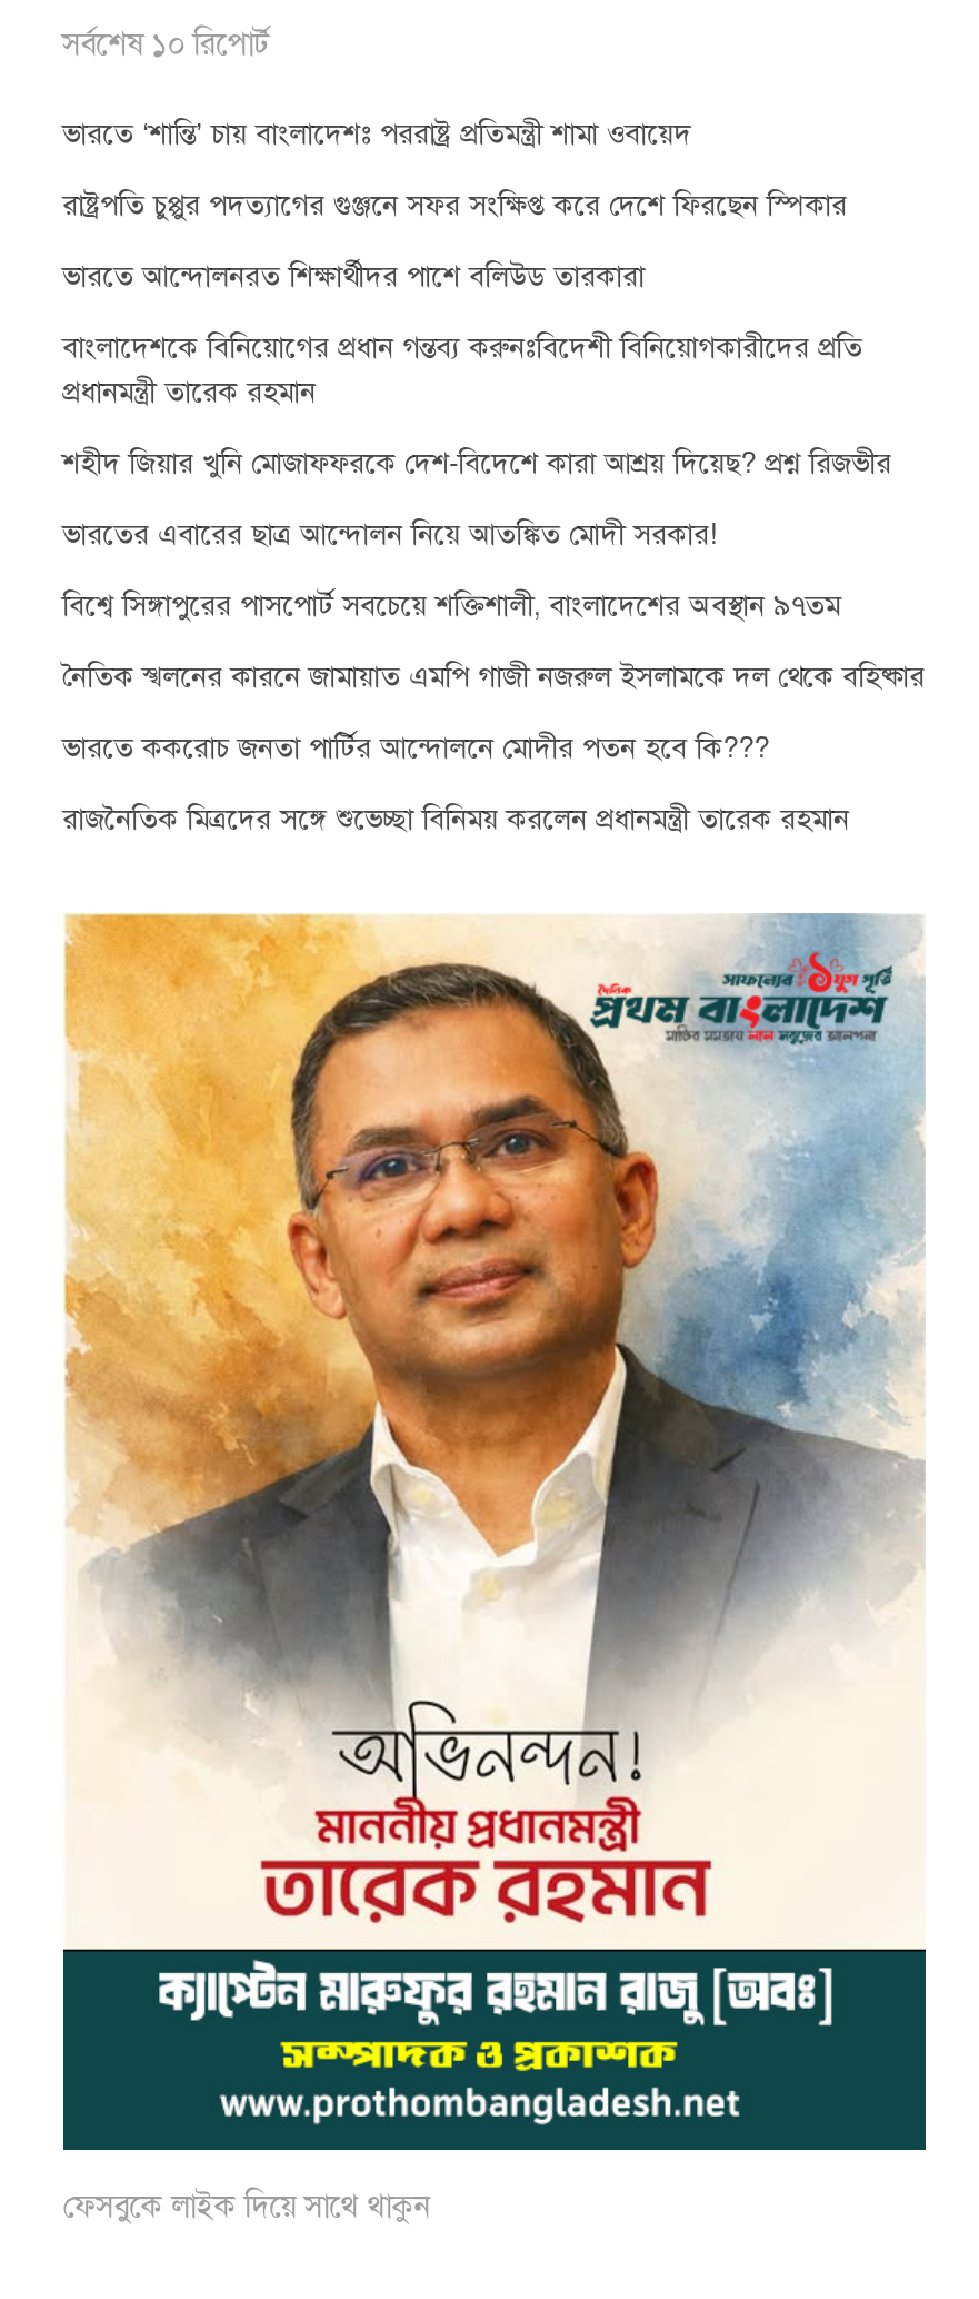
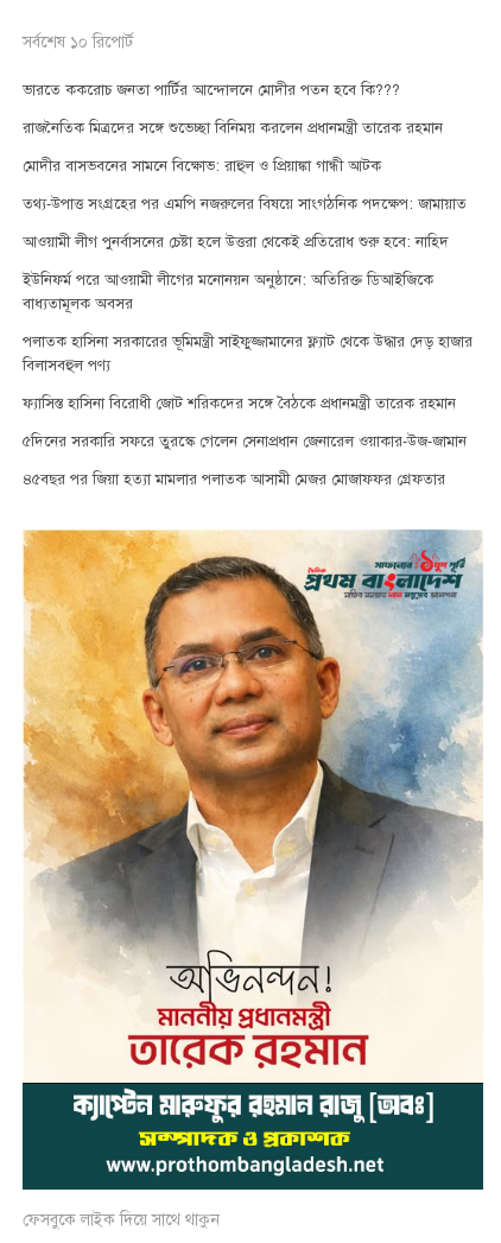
[62,117,925,695] ভারতে ‘শান্তি’ চায় বাংলাদেশঃ পররাষ্ট্র প্রতিমন্ত্রী শামা ওবায়েদ | রাষ্ট্রপতি চুপ্পুর পদত্যাগের গুঞ্জনে সফর সংক্ষিপ্ত করে দেশে ফিরছেন স্পিকার | ভারতে আন্দোলনরত শিক্ষার্থীদর পাশে বলিউড তারকারা | বাংলাদেশকে বিনিয়োগের প্রধান গন্তব্য করুনঃবিদেশী বিনিয়োগকারীদের প্রতি | প্রধানমন্ত্রী তারেক রহমান | শহীদ জিয়ার খুনি মোজাফফরকে দেশ-বিদেশে কারা আশ্রয় দিয়েছ? প্রশ্ন রিজভীর | ভারতের এবারের ছাত্র আন্দোলন নিয়ে আতঙ্কিত মোদী সরকার! | বিশ্বে সিঙ্গাপুরের পাসপোর্ট সবচেয়ে শক্তিশালী, বাংলাদেশের অবস্থান ৯৭তম | নৈতিক স্খলনের কারনে জামায়াত এমপি গাজী নজরুল ইসলামকে দল থেকে বহিষ্কার -> none
moved [62,731,849,838] -> [22,81,442,138]: ভারতে ককরোচ জনতা পার্টির আন্দোলনে মোদীর পতন হবে কি??? | রাজনৈতিক মিত্রদের সঙ্গে শুভেচ্ছা বিনিময় করলেন প্রধানমন্ত্রী তারেক রহমান
none -> [22,157,472,489] মোদীর বাসভবনের সামনে বিক্ষোভ: রাহুল ও প্রিয়াঙ্কা গান্ধী আটক | তথ্য-উপাত্ত সংগ্রহের পর এমপি নজরুলের বিষয়ে সাংগঠনিক পদক্ষেপ: জামায়াত | আওয়ামী লীগ পুনর্বাসনের চেষ্টা হলে উত্তরা থেকেই প্রতিরোধ শুরু হবে: নাহিদ | ইউনিফর্ম পরে আওয়ামী লীগের মনোনয়ন অনুষ্ঠানে: অতিরিক্ত ডিআইজিকে | বাধ্যতামূলক অবসর | পলাতক হাসিনা সরকারের ভূমিমন্ত্রী সাইফুজ্জামানের ফ্ল্যাট থেকে উদ্ধার দেড় হাজার | বিলাসবহুল পণ্য | ফ্যাসিস্ত হাসিনা বিরোধী জোট শরিকদের সঙ্গে বৈঠকে প্রধানমন্ত্রী তারেক রহমান | ৫দিনের সরকারি সফরে তুরস্কে গেলেন সেনাপ্রধান জেনারেল ওয়াকার-উজ-জামান | ৪৫বছর পর জিয়া হত্যা মামলার পলাতক আসামী মেজর মোজাফফর গ্রেফতার

